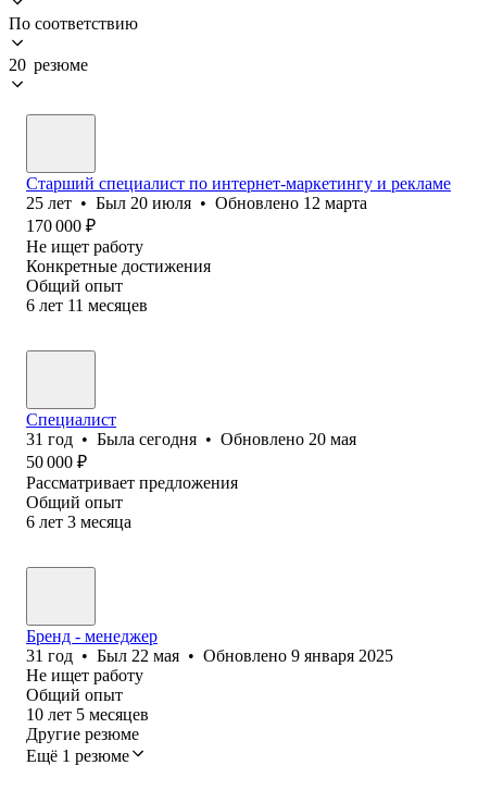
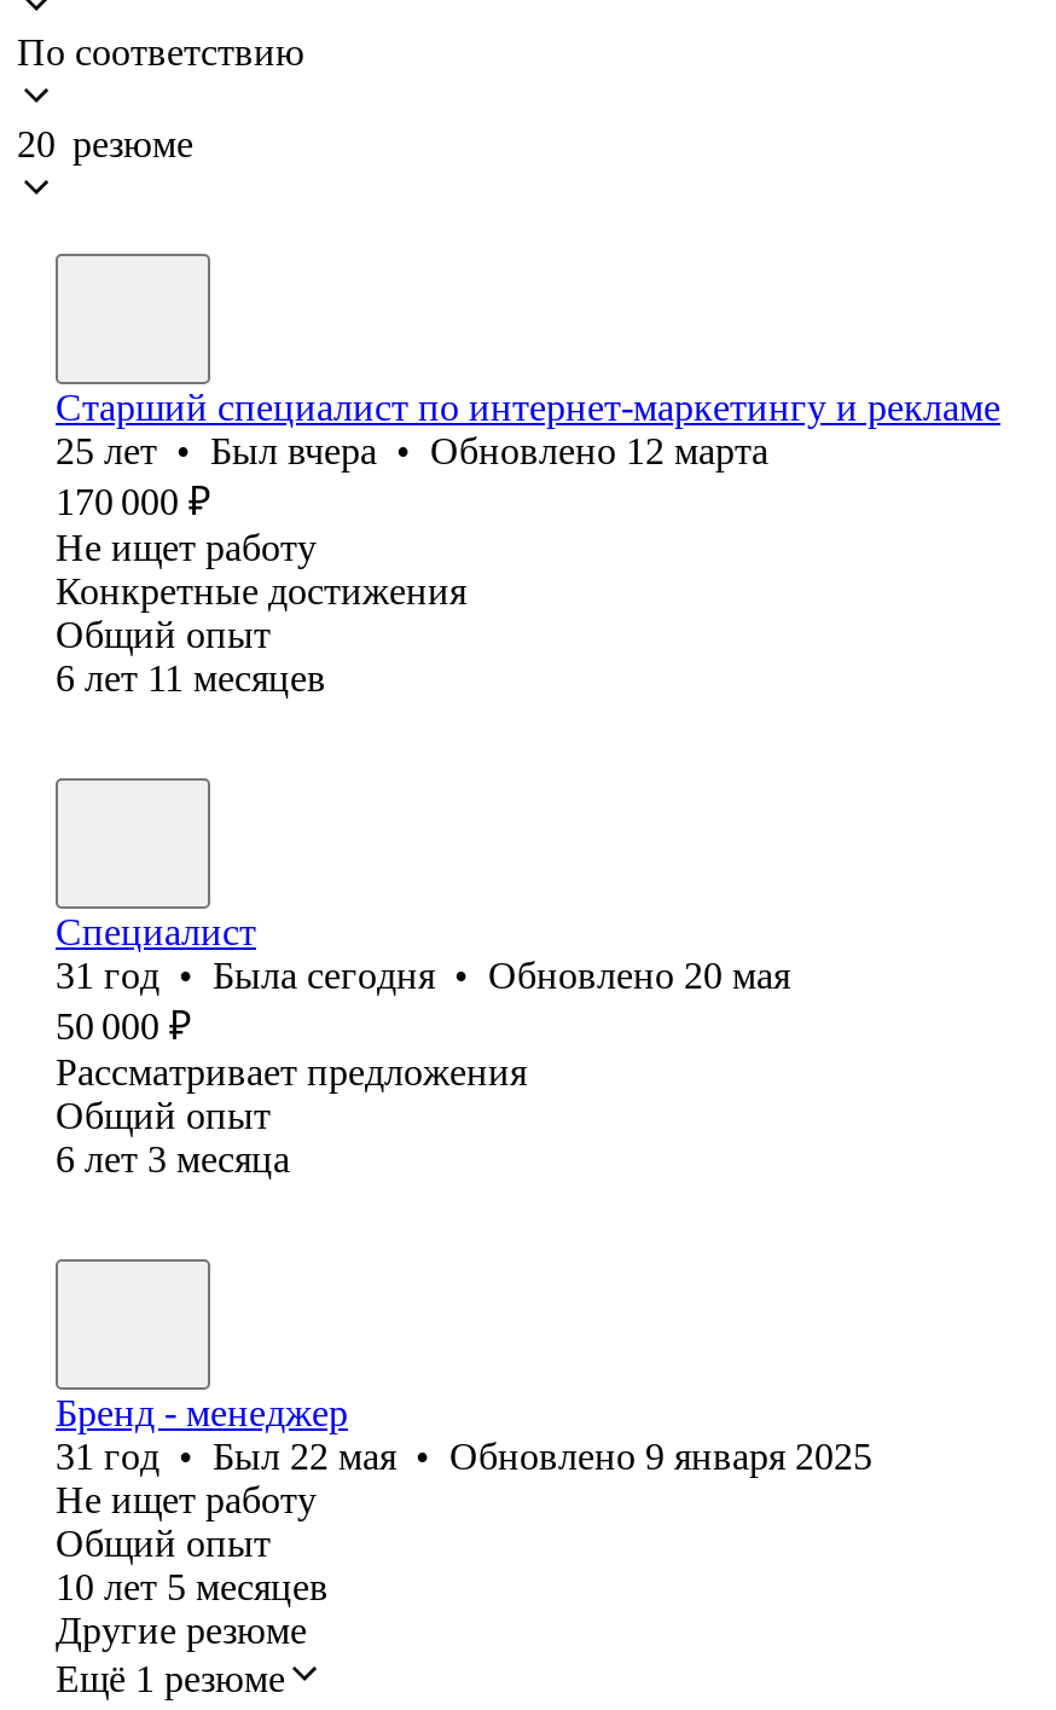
[26,194,367,212] 25 лет • Был 20 июля • Обновлено 12 марта -> [56,430,768,471] 25 лет • Был вчера • Обновлено 12 марта

